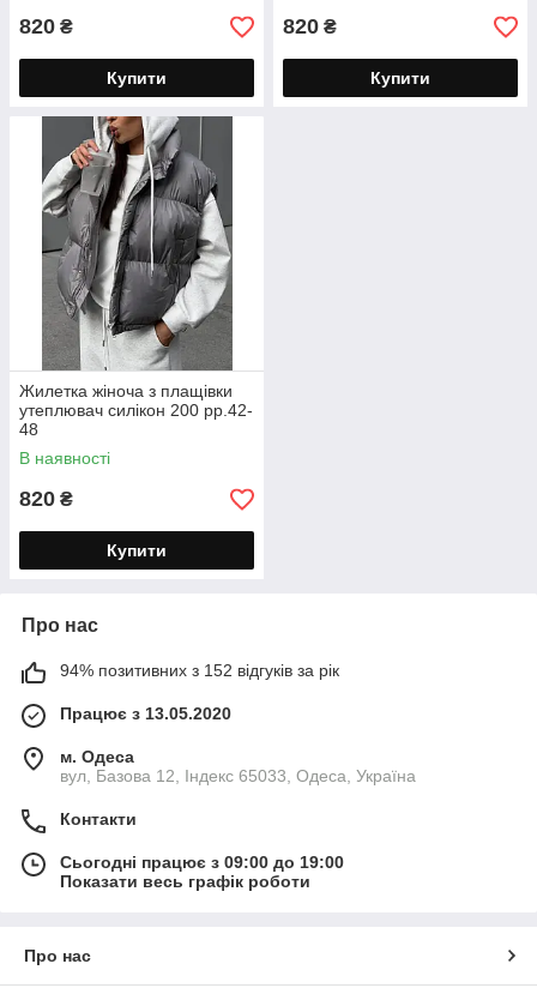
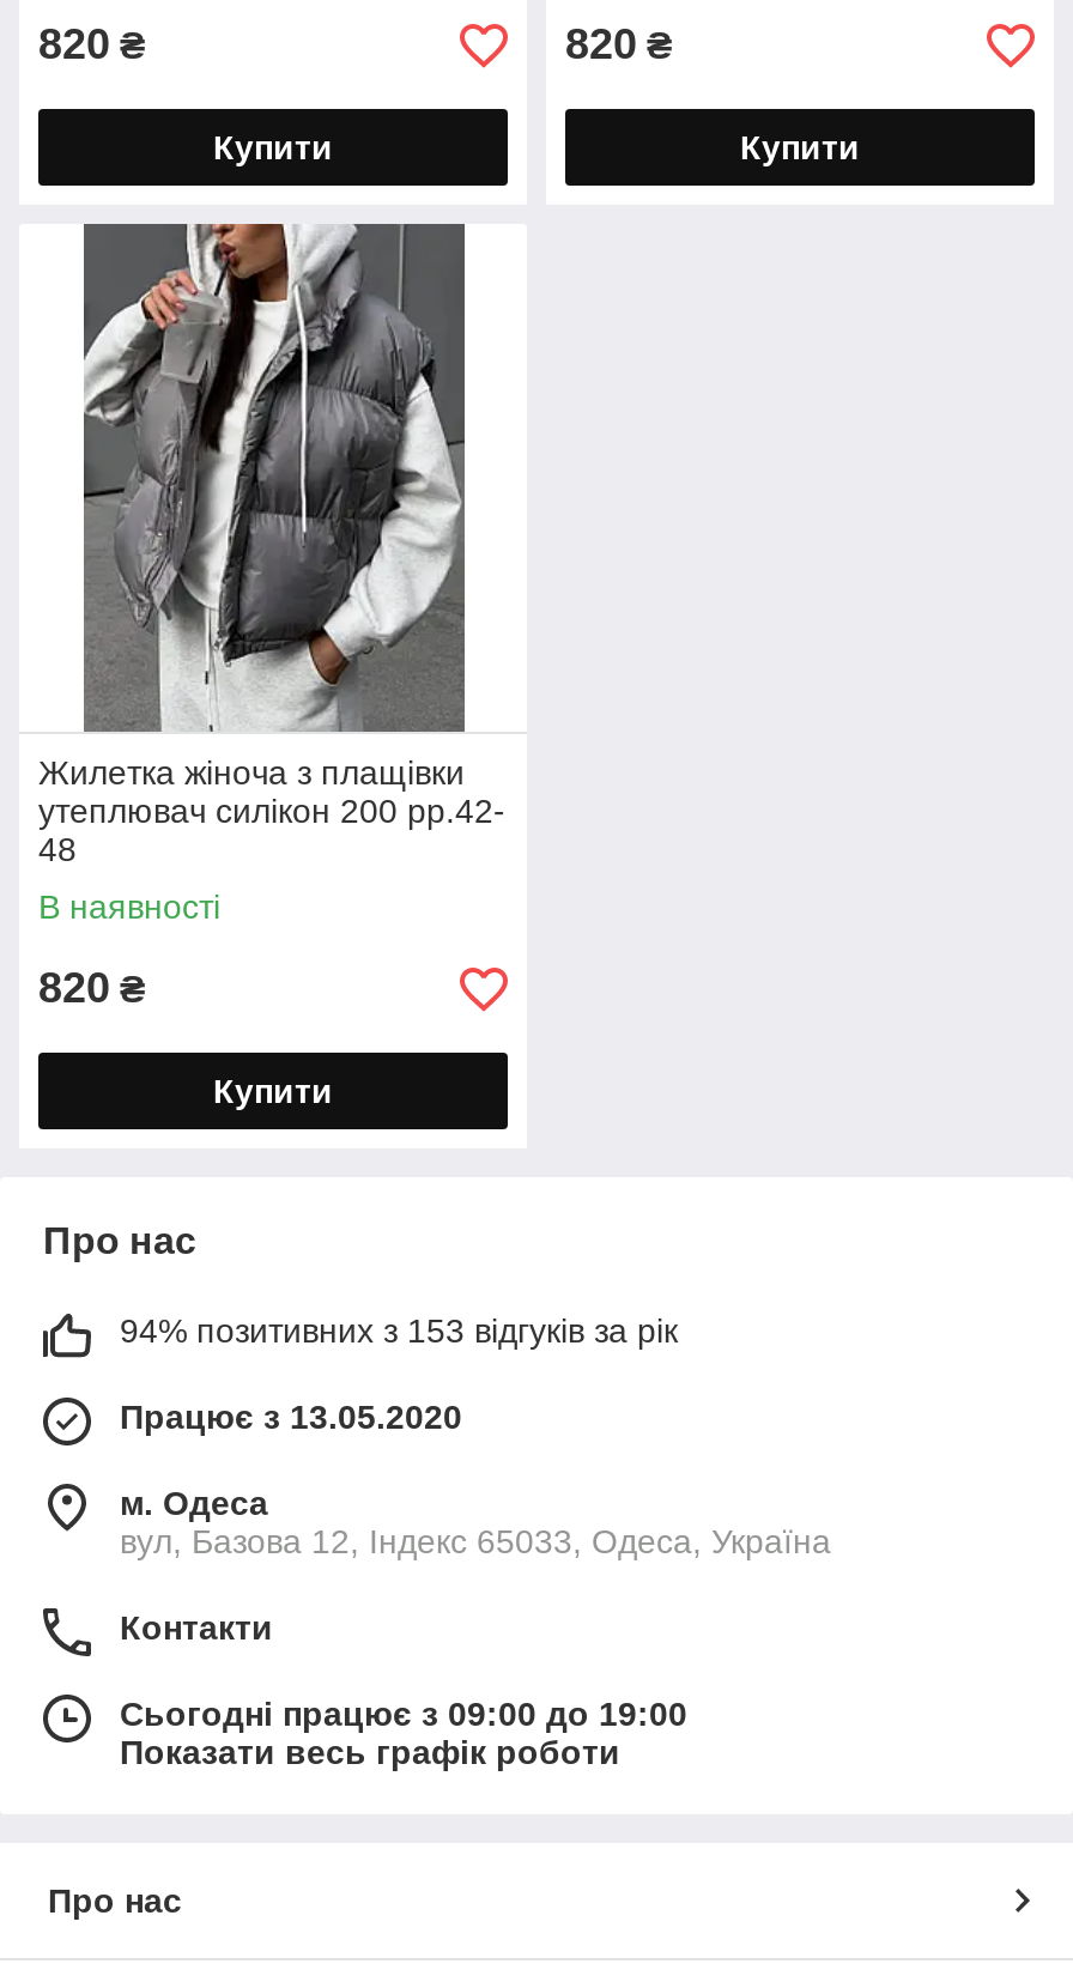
[60,661,339,680] 94% позитивних з 152 відгуків за рік -> [120,1311,678,1350] 94% позитивних з 153 відгуків за рік

